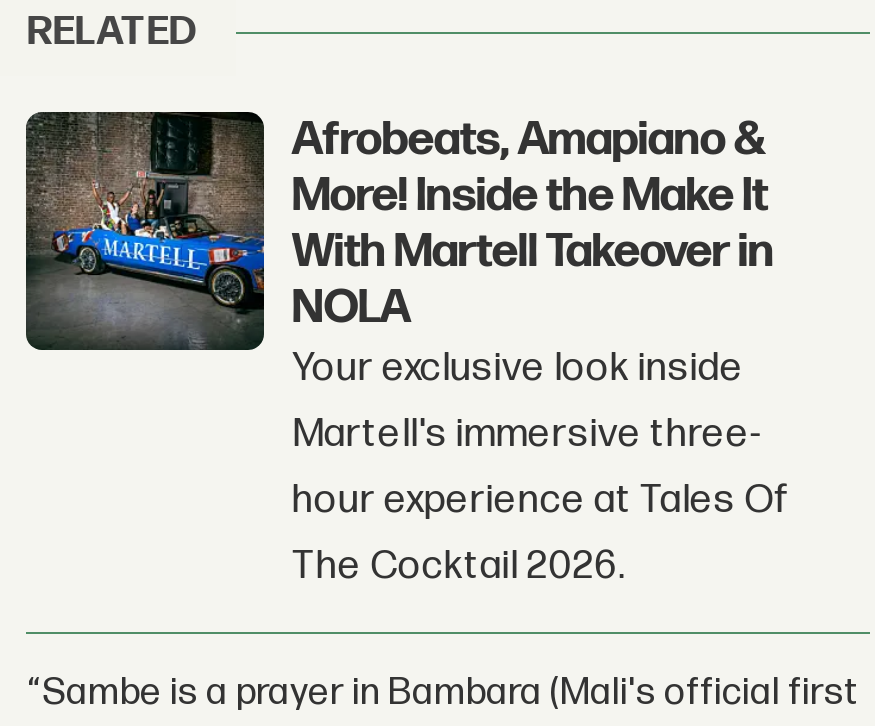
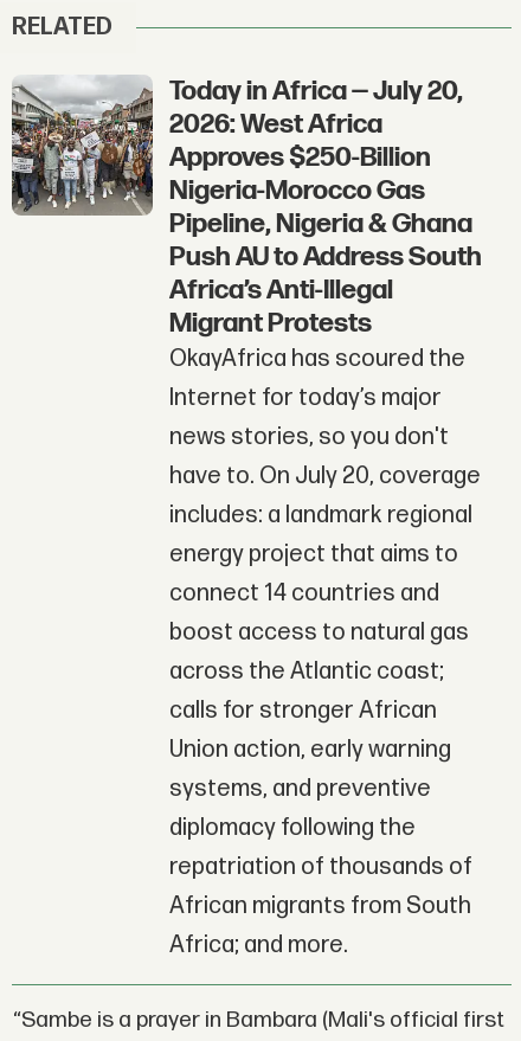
[24,110,790,591] [image] | Afrobeats, Amapiano & | More! Inside the Make It | With Martell Takeover in | NOLA | Your exclusive look inside | Martell's immersive three- | hour experience at Tales Of | The Cocktail 2026. -> [11,75,482,960] [image] | Today in Africa — July 20, | 2026: West Africa | Approves $250-Billion | Nigeria-Morocco Gas | Pipeline, Nigeria & Ghana | Push AU to Address South | Africa’s Anti-Illegal | Migrant Protests | OkayAfrica has scoured the | Internet for today’s major | news stories, so you don't | have to. On July 20, coverage | includes: a landmark regional | energy project that aims to | connect 14 countries and | boost access to natural gas | across the Atlantic coast; | calls for stronger African | Union action, early warning | systems, and preventive | diplomacy following the | repatriation of thousands of | African migrants from South | Africa; and more.

